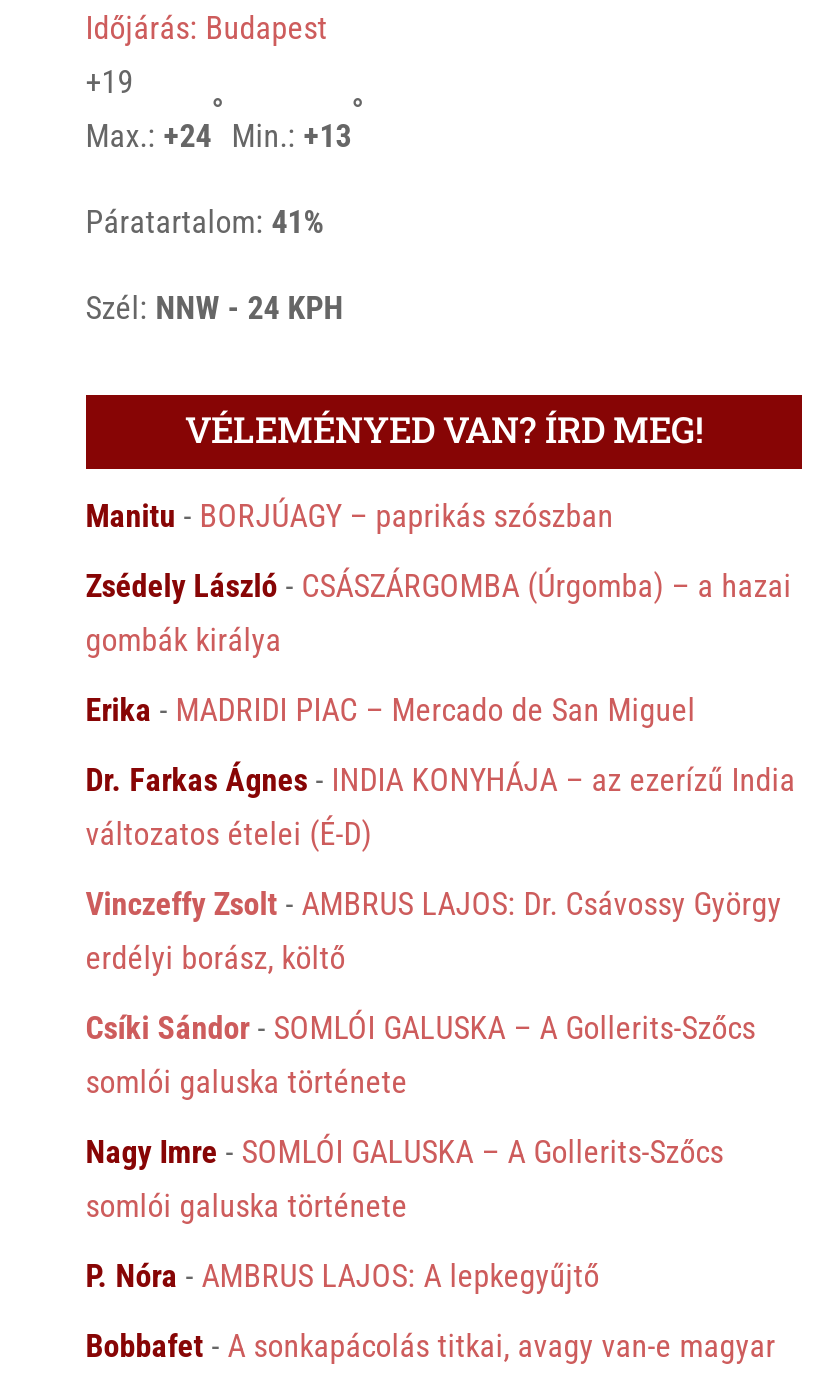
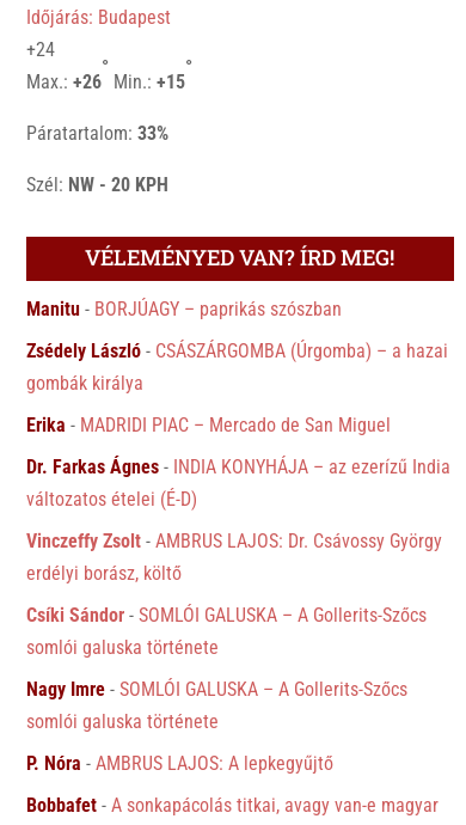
[86,64,134,102] +19 -> [26,39,55,62] +24
[86,118,212,156] Max.: +24 -> [26,71,101,94] Max.: +26
[224,118,352,156] Min.: +13 -> [108,71,185,94] Min.: +15
[86,204,324,242] Páratartalom: 41% -> [26,123,168,145] Páratartalom: 33%
[86,290,344,328] Szél: NNW - 24 KPH -> [26,174,168,197] Szél: NW - 20 KPH

